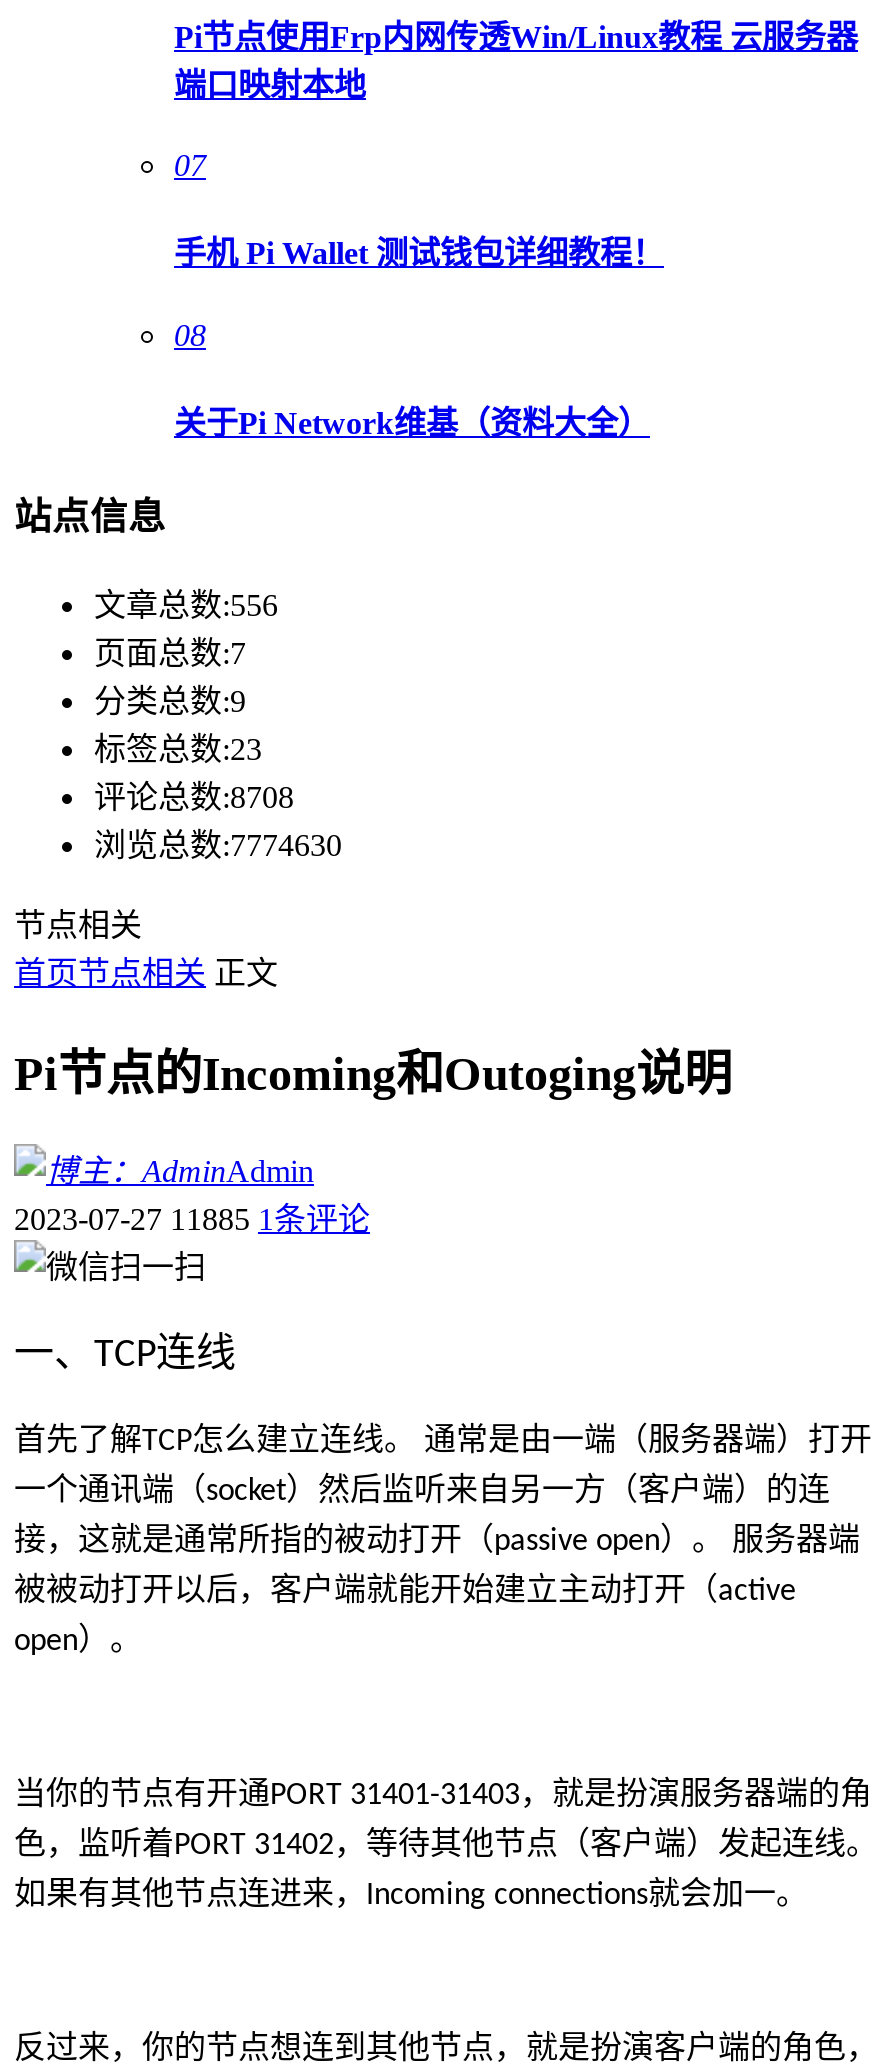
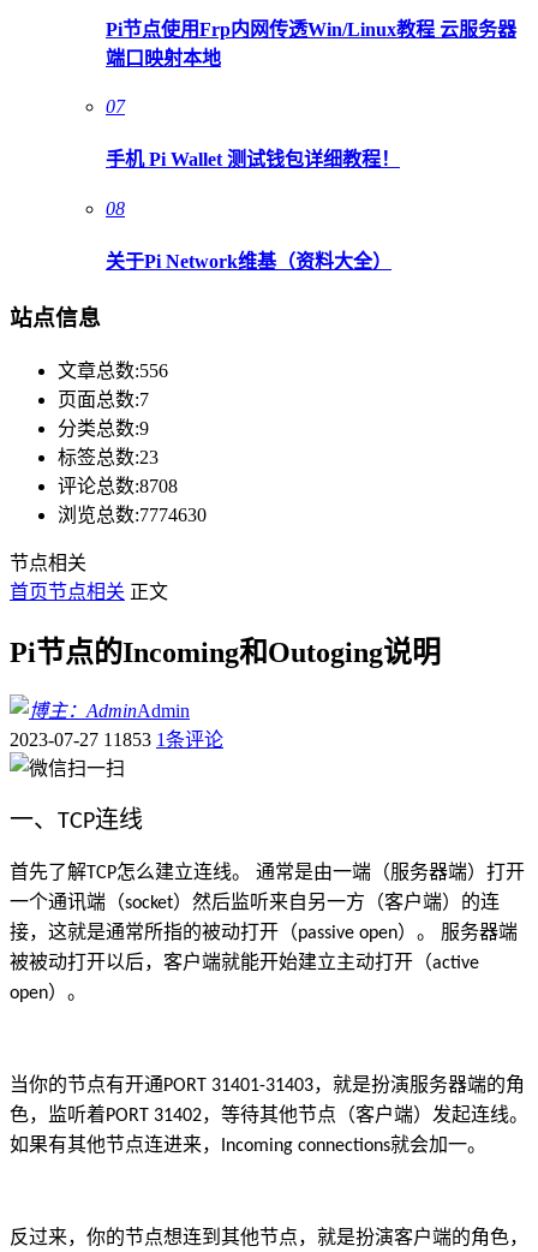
[14,1201,370,1235] 2023-07-27 11885 1条评论 -> [10,729,223,749] 2023-07-27 11853 1条评论

